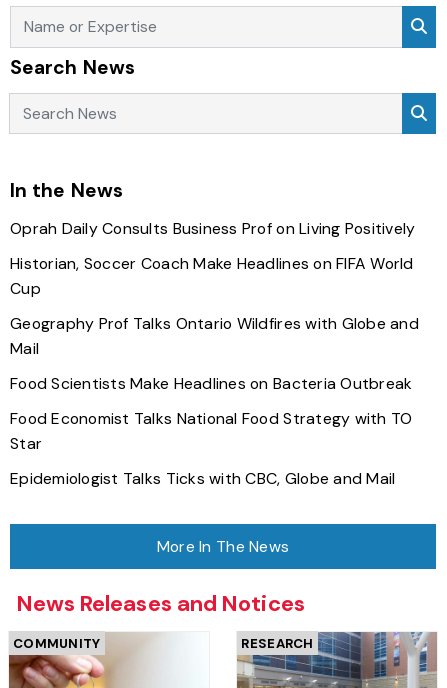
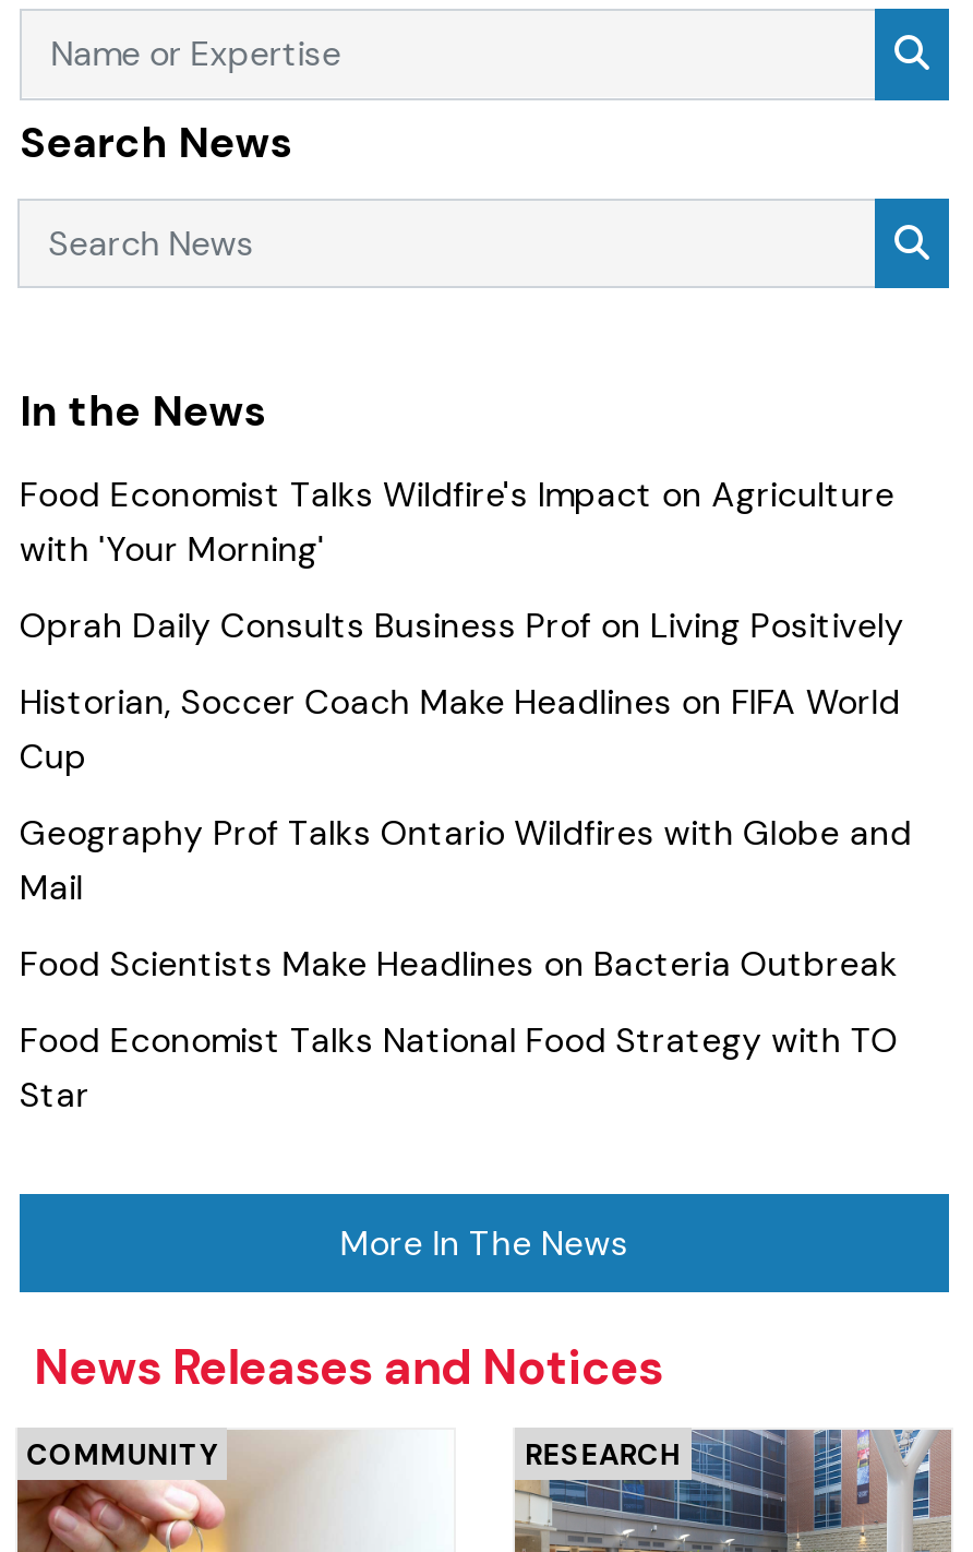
none -> [20,470,894,571] Food Economist Talks Wildfire's Impact on Agriculture | with 'Your Morning'
moved [10,217,420,453] -> [20,601,914,1117]: Oprah Daily Consults Business Prof on Living Positively | Historian, Soccer Coach Make Headlines on FIFA World | Cup | Geography Prof Talks Ontario Wildfires with Globe and | Mail | Food Scientists Make Headlines on Bacteria Outbreak | Food Economist Talks National Food Strategy with TO | Star
[10,467,400,488] Epidemiologist Talks Ticks with CBC, Globe and Mail -> none

